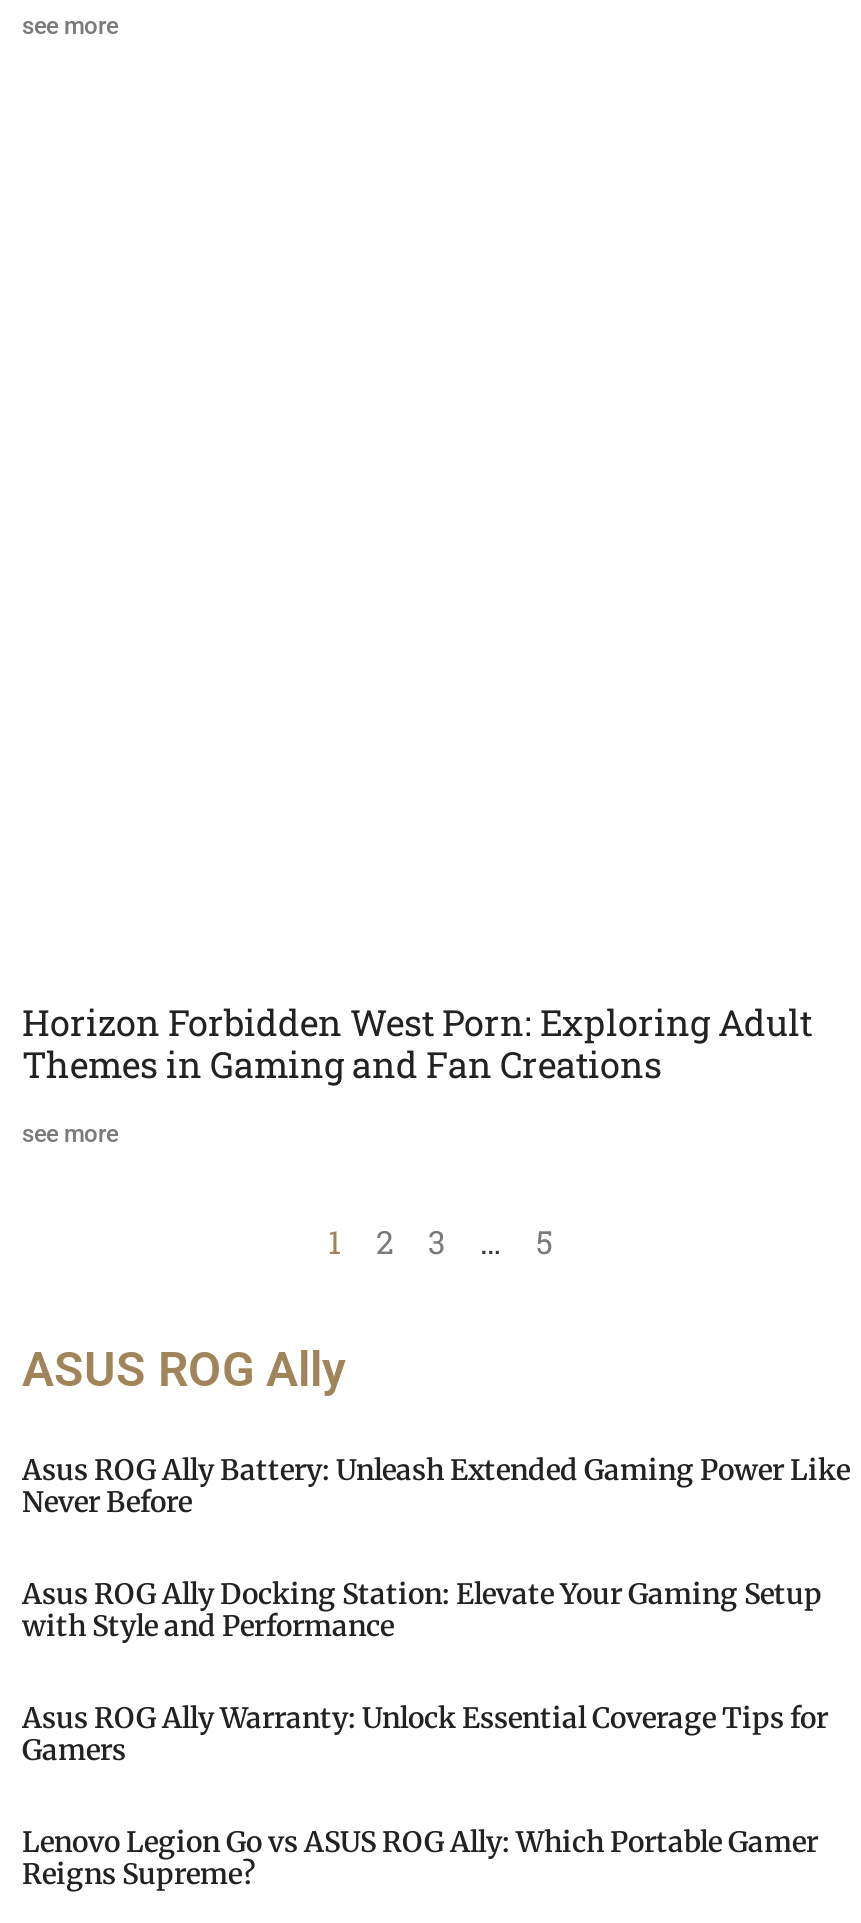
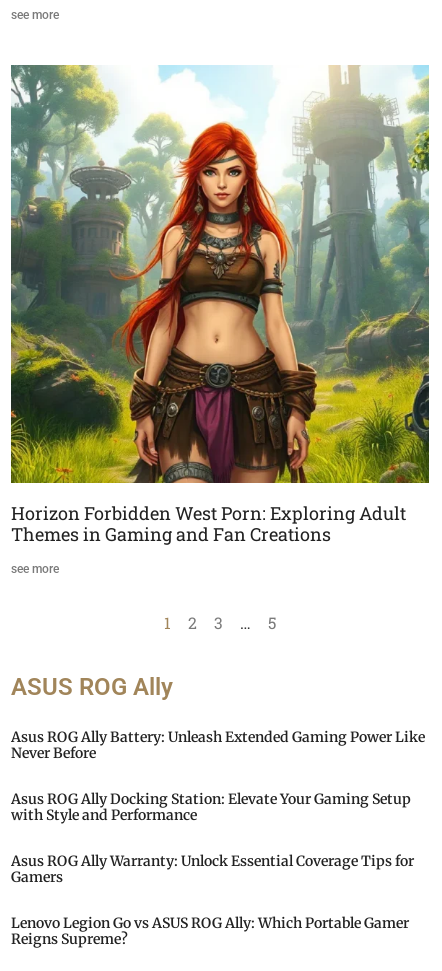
none -> [10,64,430,484] [image]

